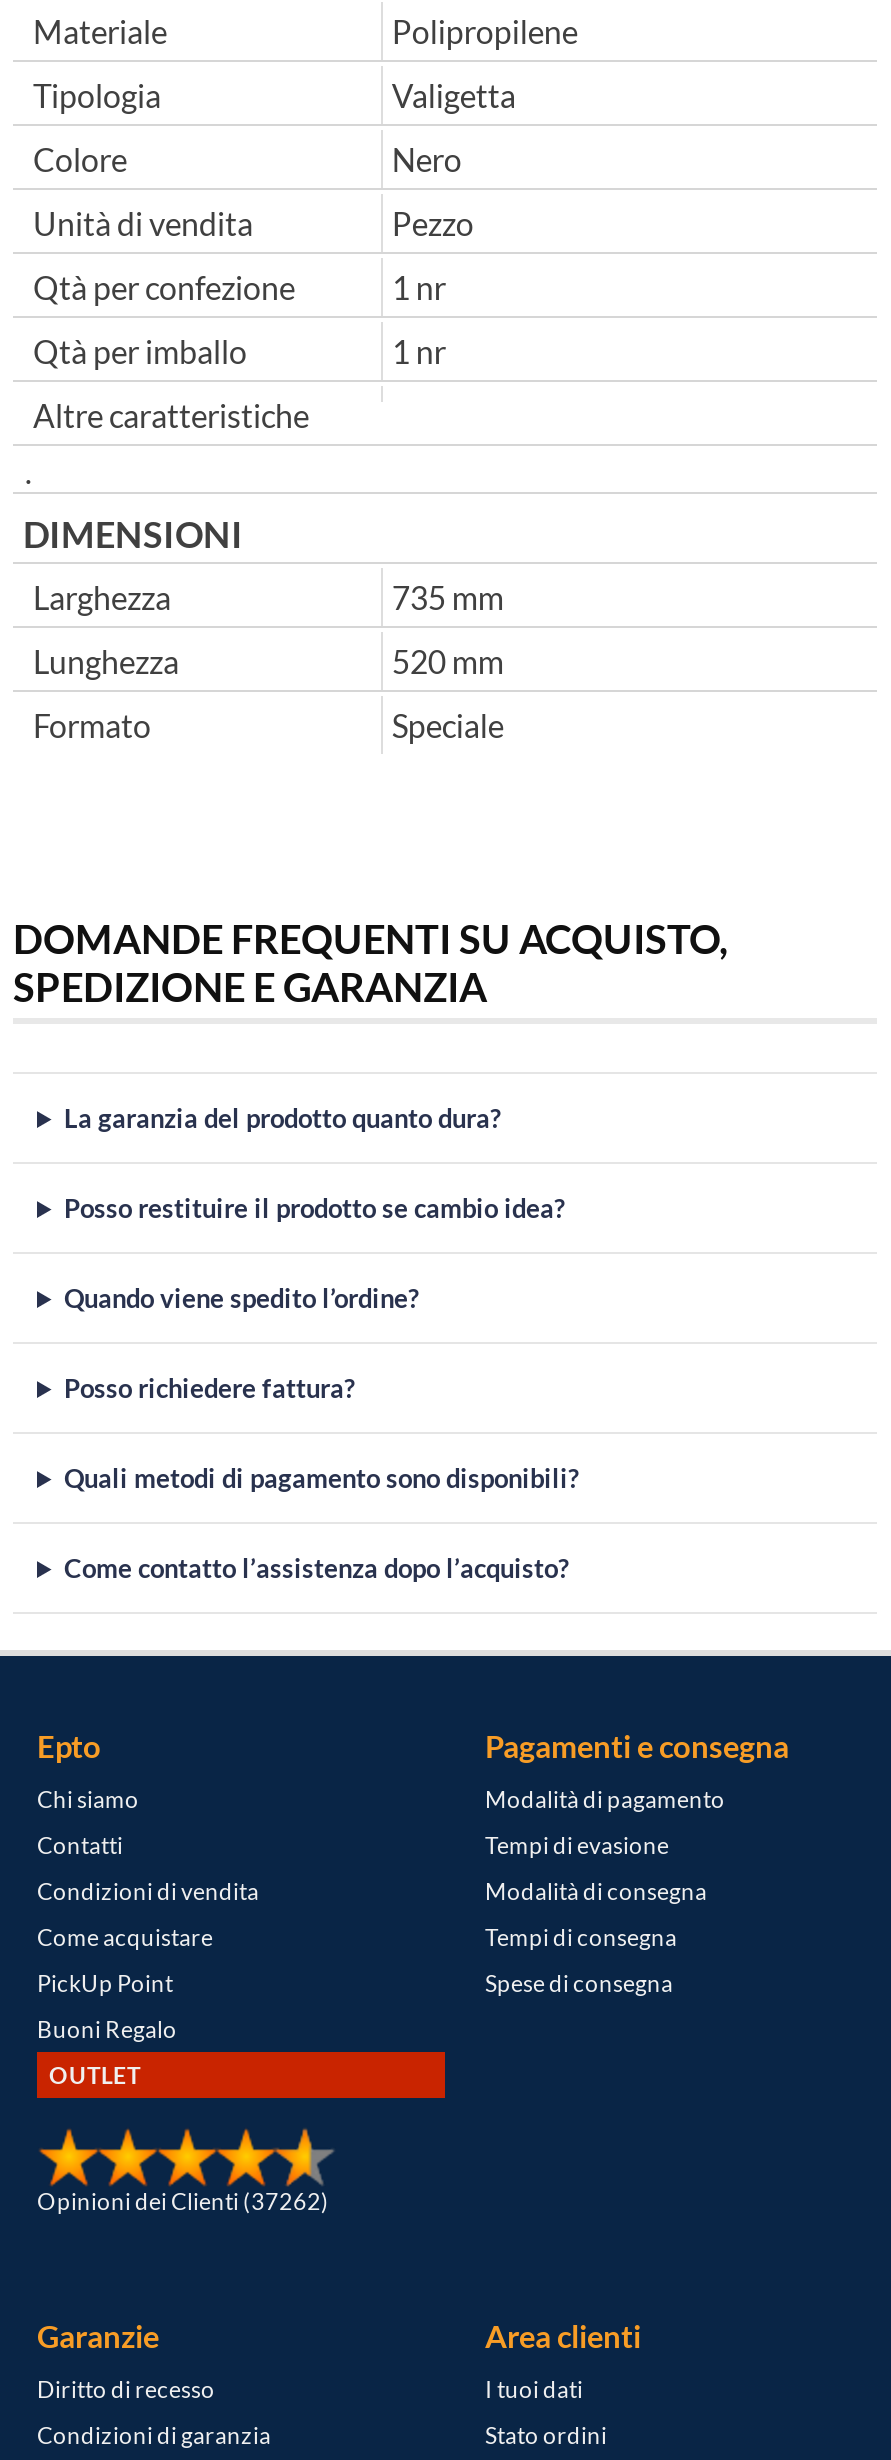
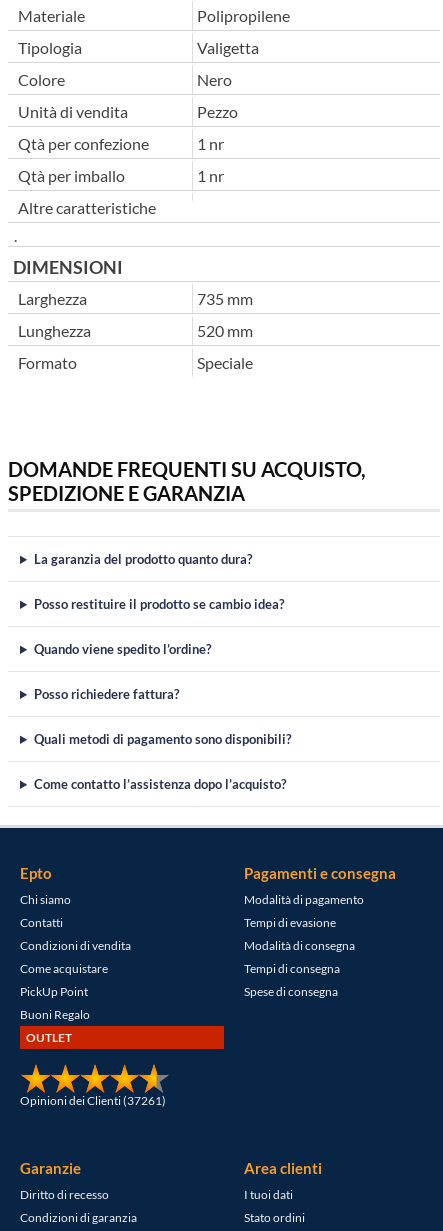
[37,2188,329,2214] Opinioni dei Clienti (37262) -> [20,1094,166,1107] Opinioni dei Clienti (37261)

